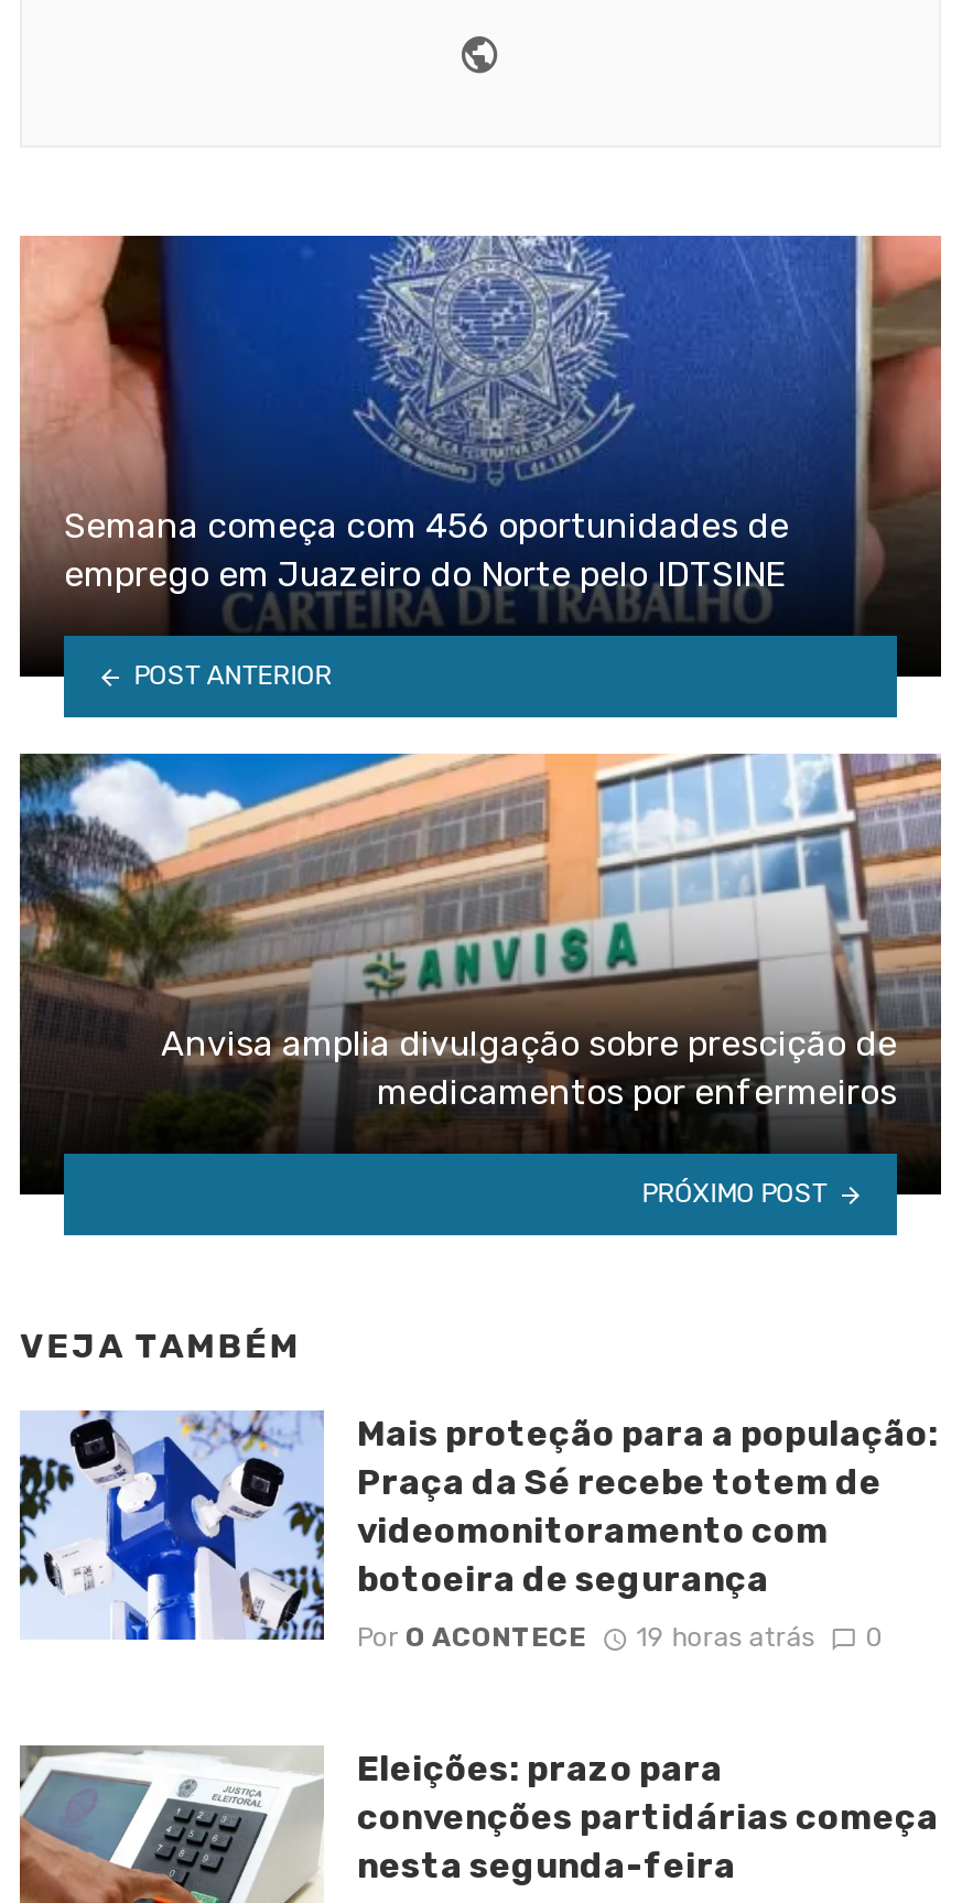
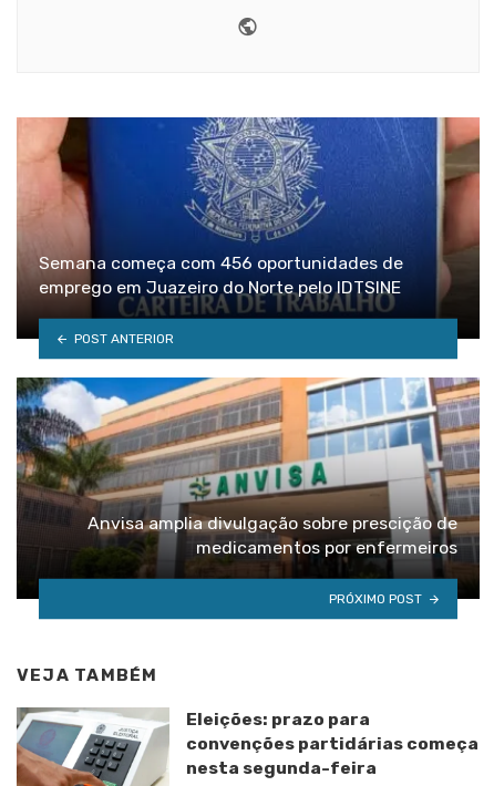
[18,1408,939,1654] [image] | Mais proteção para a população: | Praça da Sé recebe totem de | videomonitoramento com | botoeira de segurança | Por O ACONTECE | 19 horas atrás | 0 -> none

